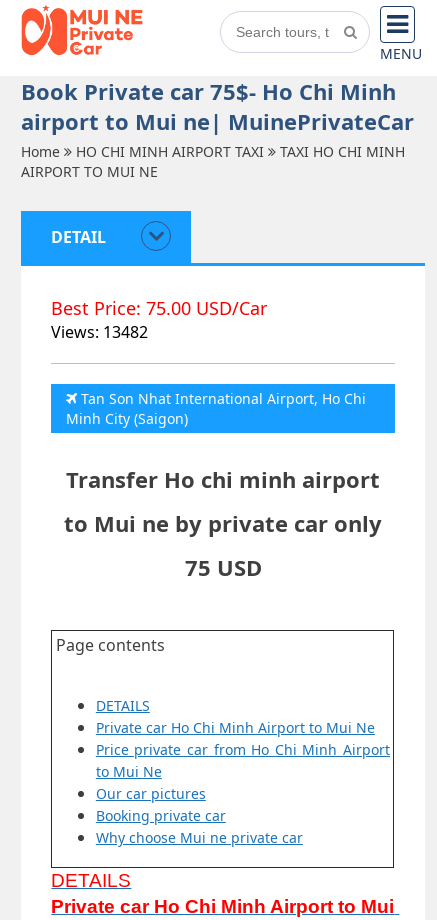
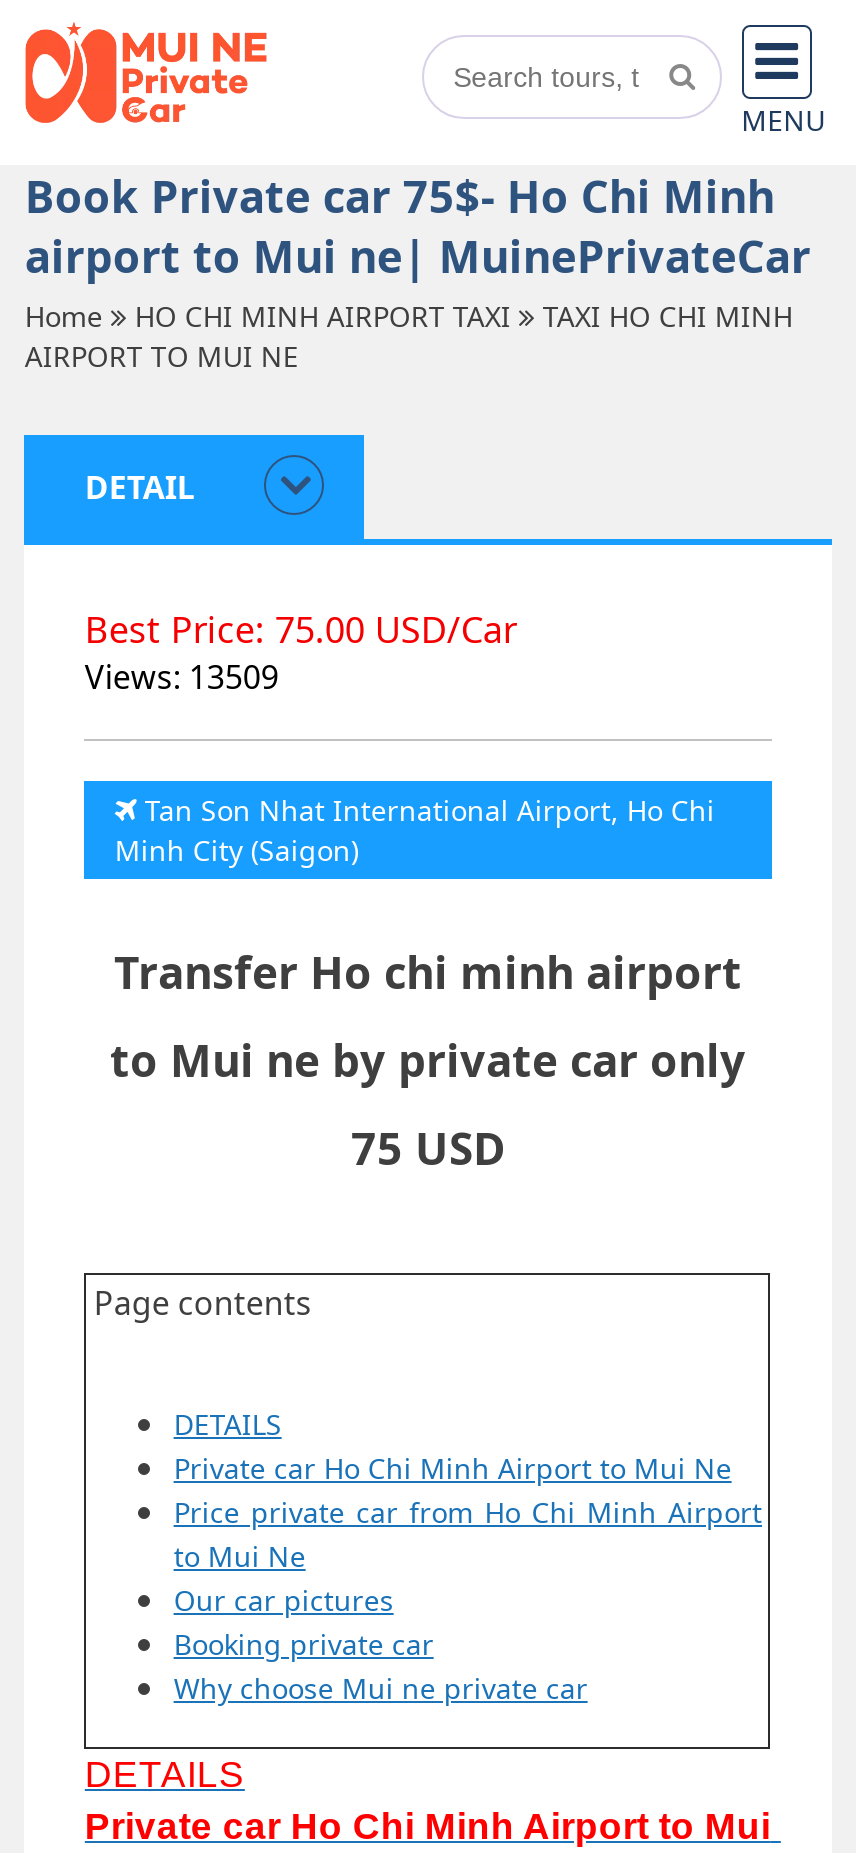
[51,321,148,343] Views: 13482 -> [85,655,279,699] Views: 13509

